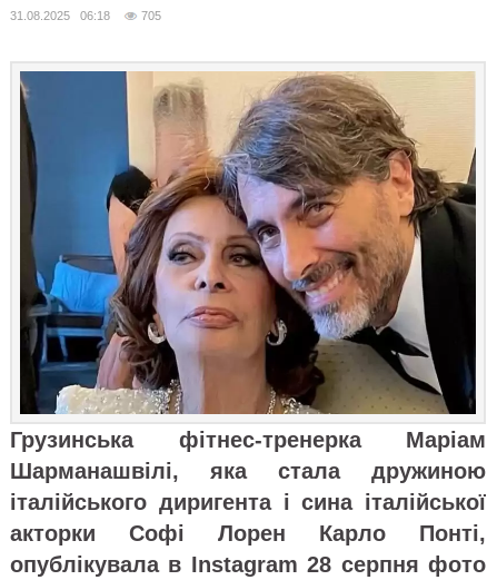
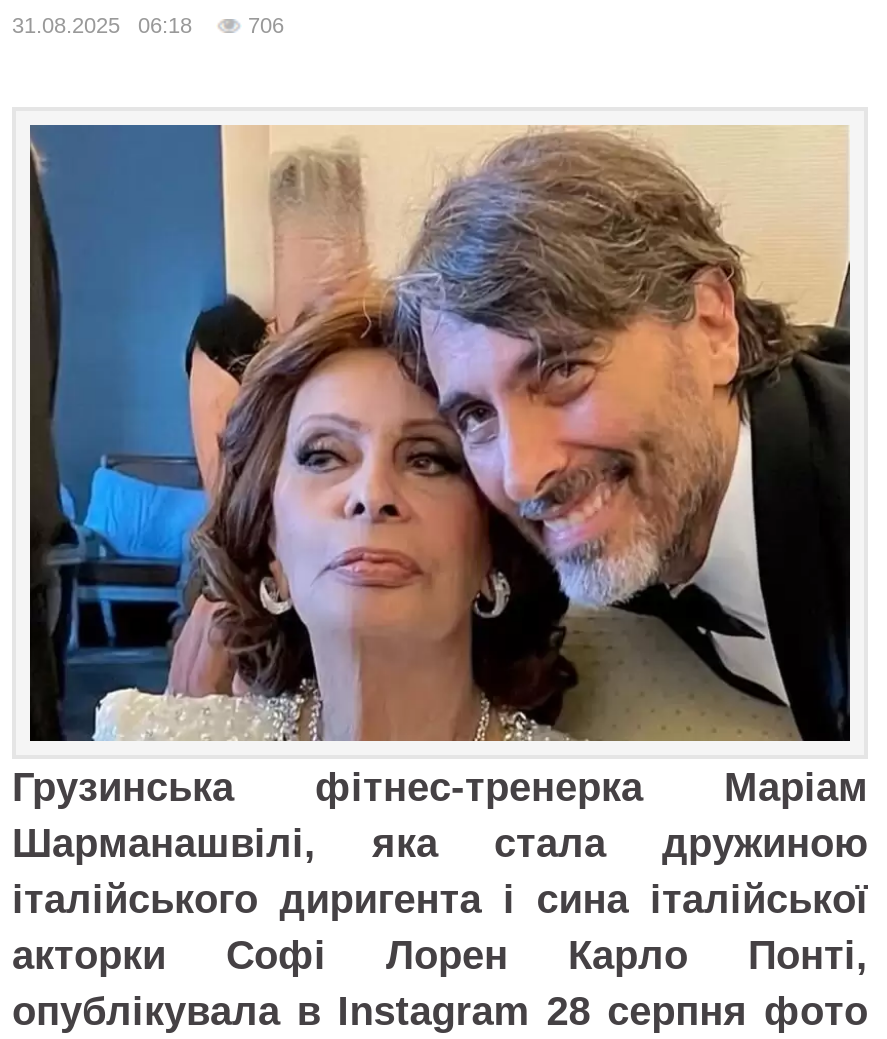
[10,9,161,22] 31.08.2025 06:18 705 -> [12,13,284,37] 31.08.2025 06:18 706

